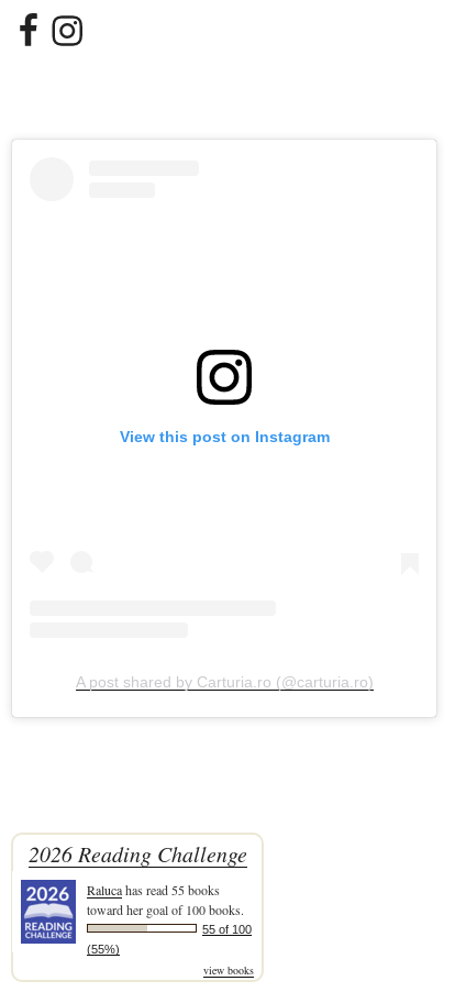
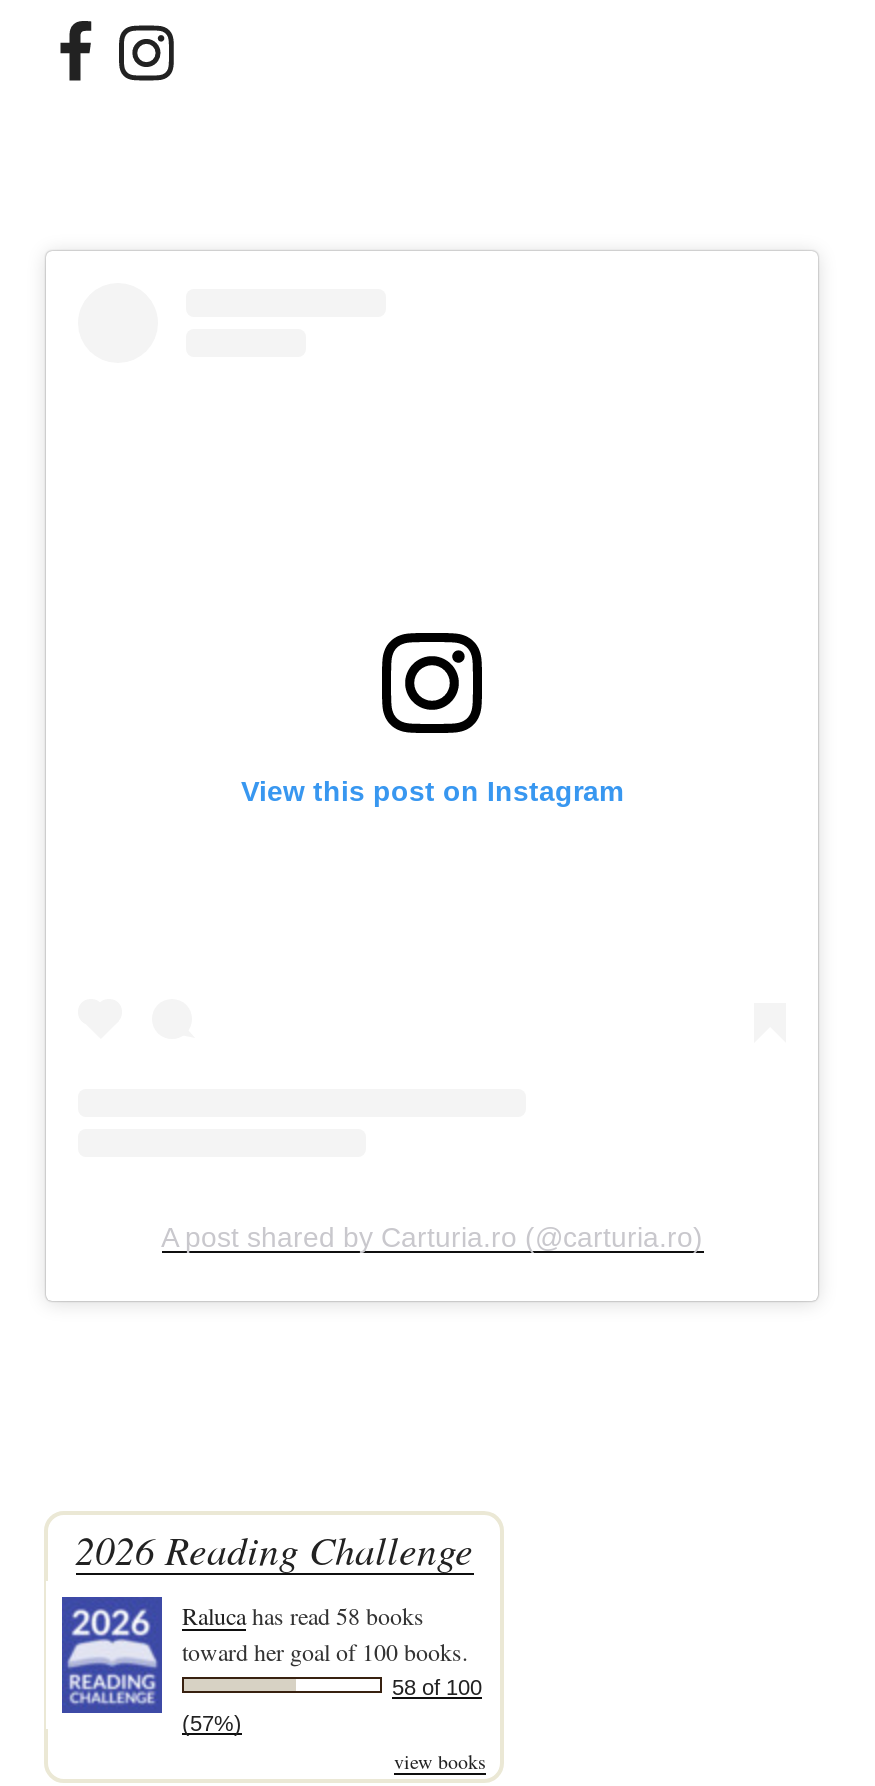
[87,881,220,898] Raluca has read 55 books -> [182,1599,424,1631] Raluca has read 58 books
[202,922,252,936] 55 of 100 -> [392,1675,482,1699] 58 of 100
[87,942,120,955] (55%) -> [182,1711,242,1735] (57%)

